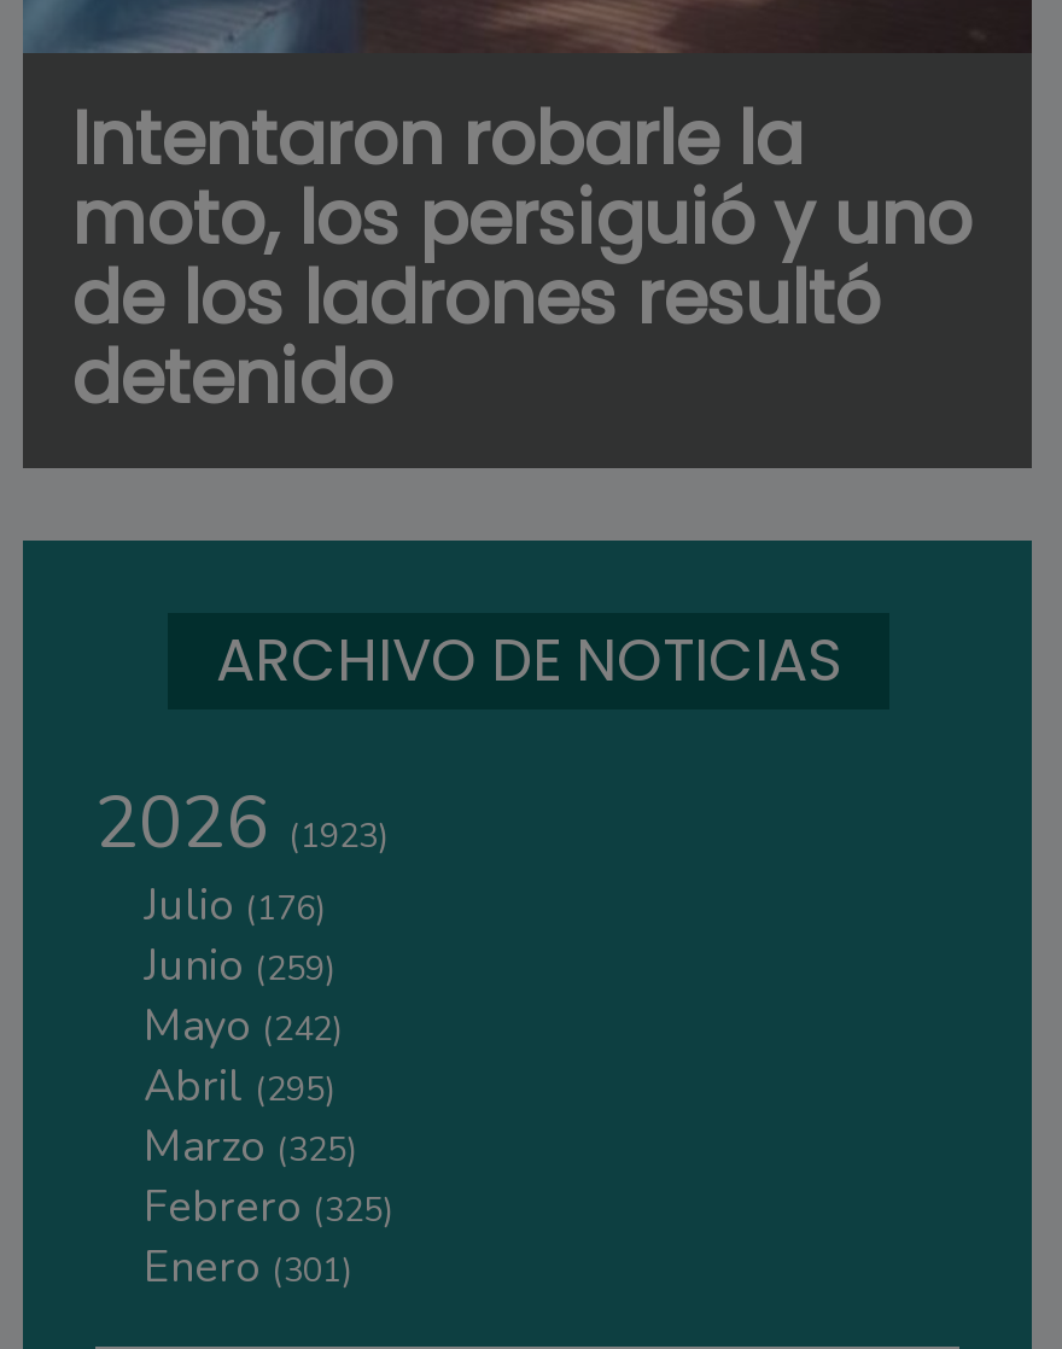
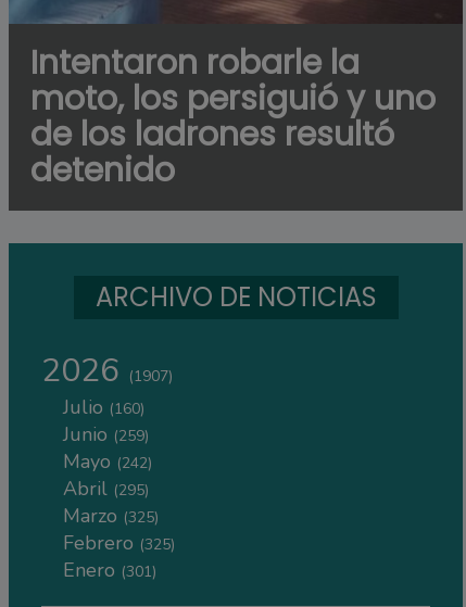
[95,775,387,874] 2026 (1923) -> [41,349,173,393] 2026 (1907)
[144,876,325,934] Julio (176) -> [63,394,144,420] Julio (160)

